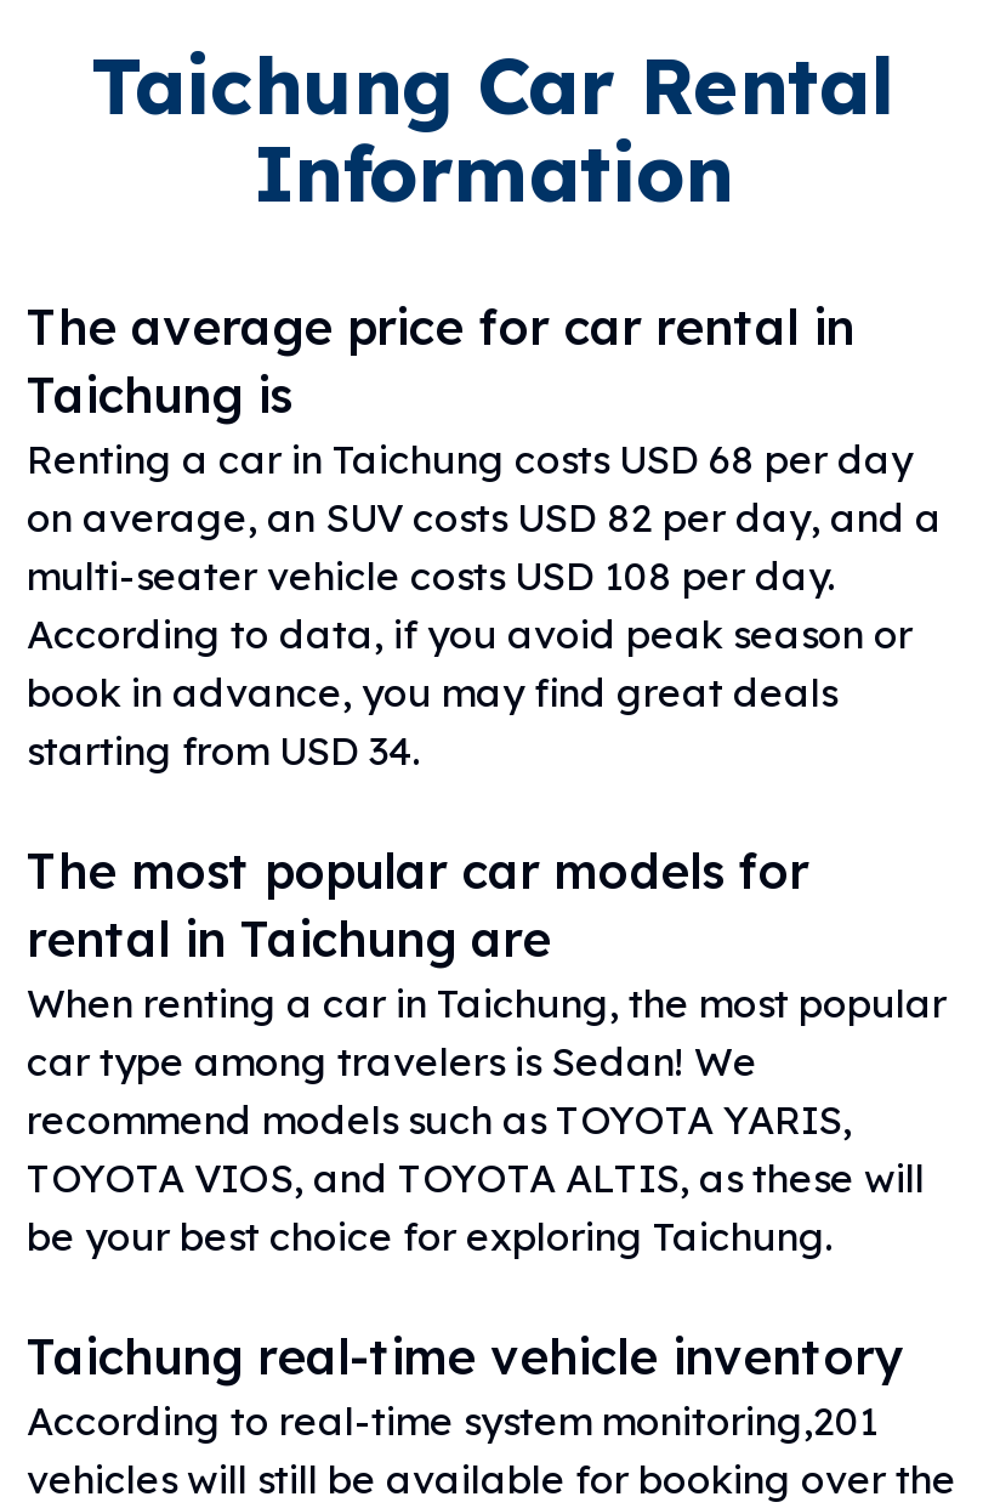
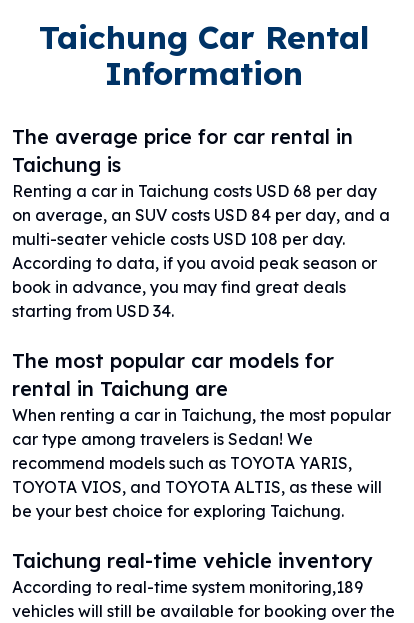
[27,492,942,541] on average, an SUV costs USD 82 per day, and a -> [12,205,390,225] on average, an SUV costs USD 84 per day, and a
[27,1395,879,1444] According to real-time system monitoring,201 -> [12,577,363,597] According to real-time system monitoring,189

